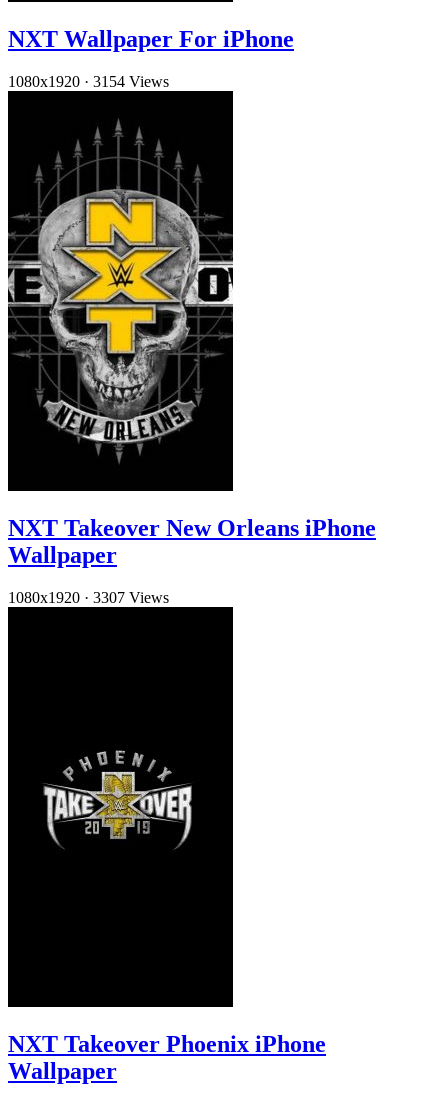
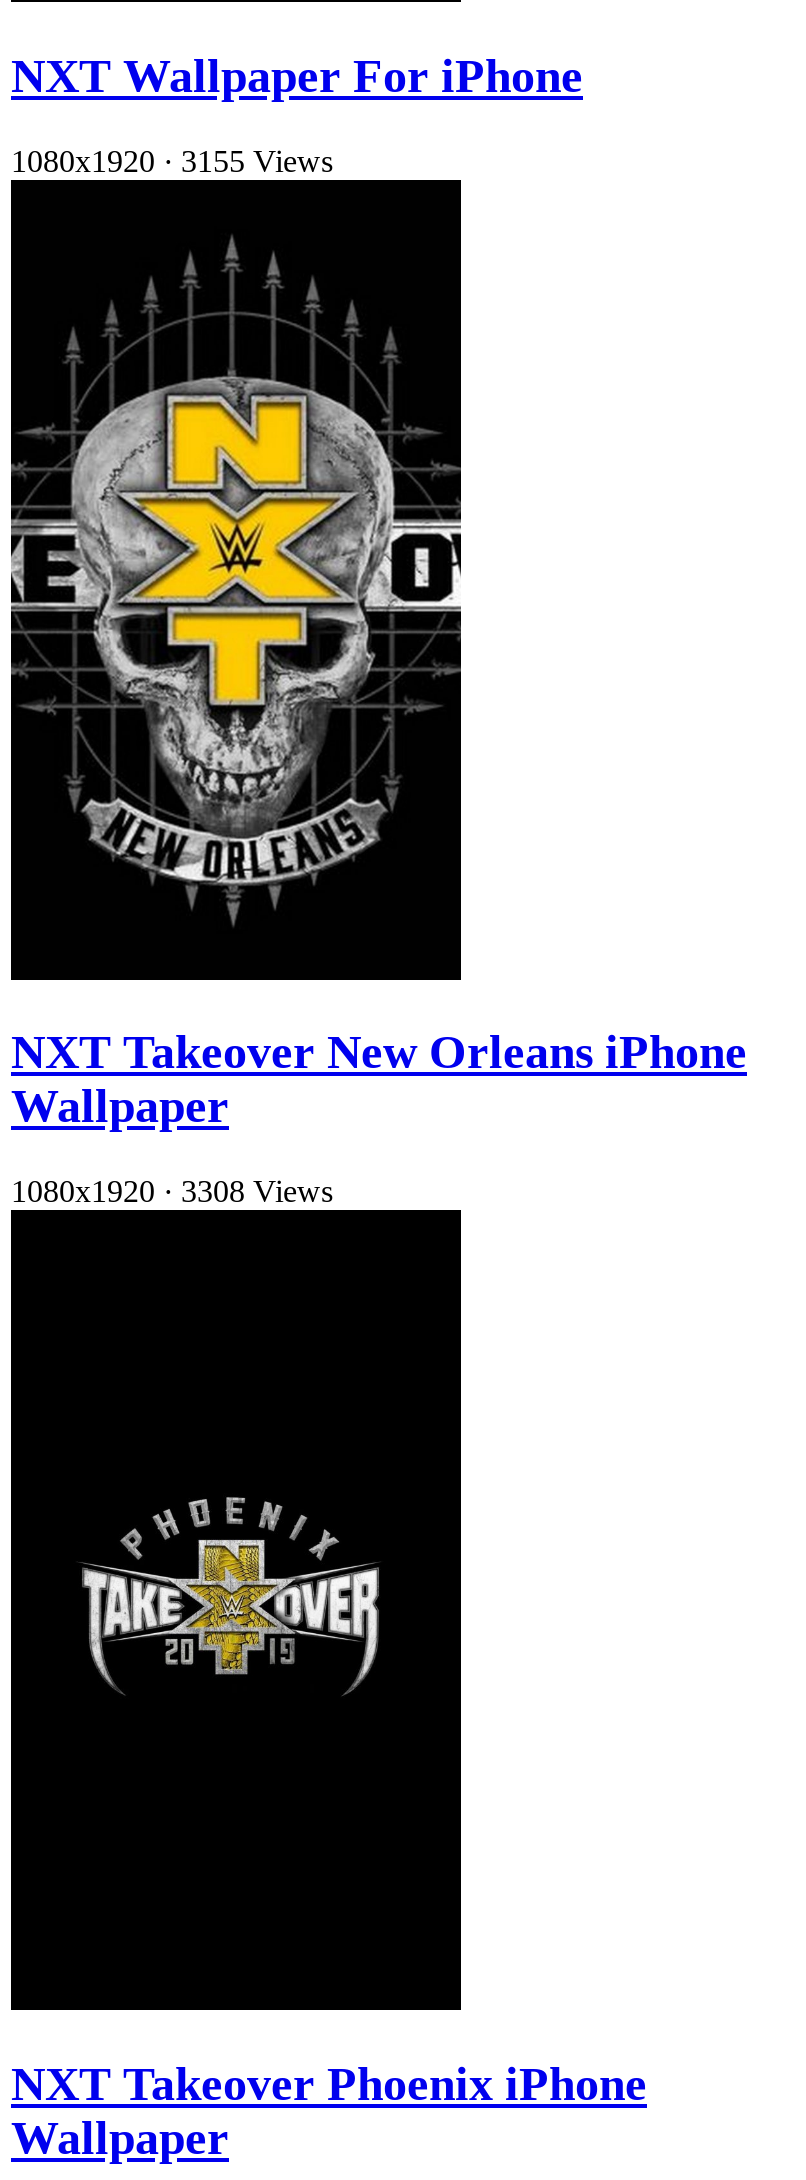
[8,73,169,90] 1080x1920 · 3154 Views -> [11,143,333,177] 1080x1920 · 3155 Views
[8,589,169,606] 1080x1920 · 3307 Views -> [11,1174,333,1208] 1080x1920 · 3308 Views

